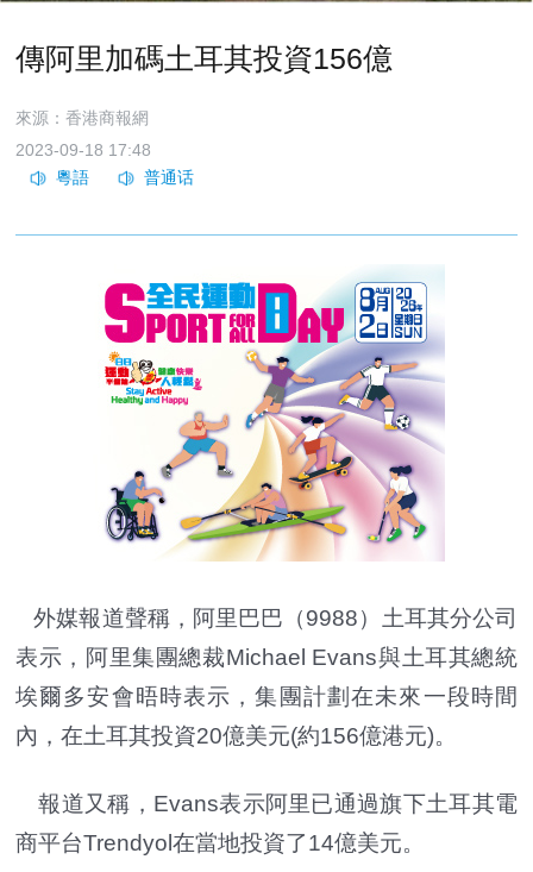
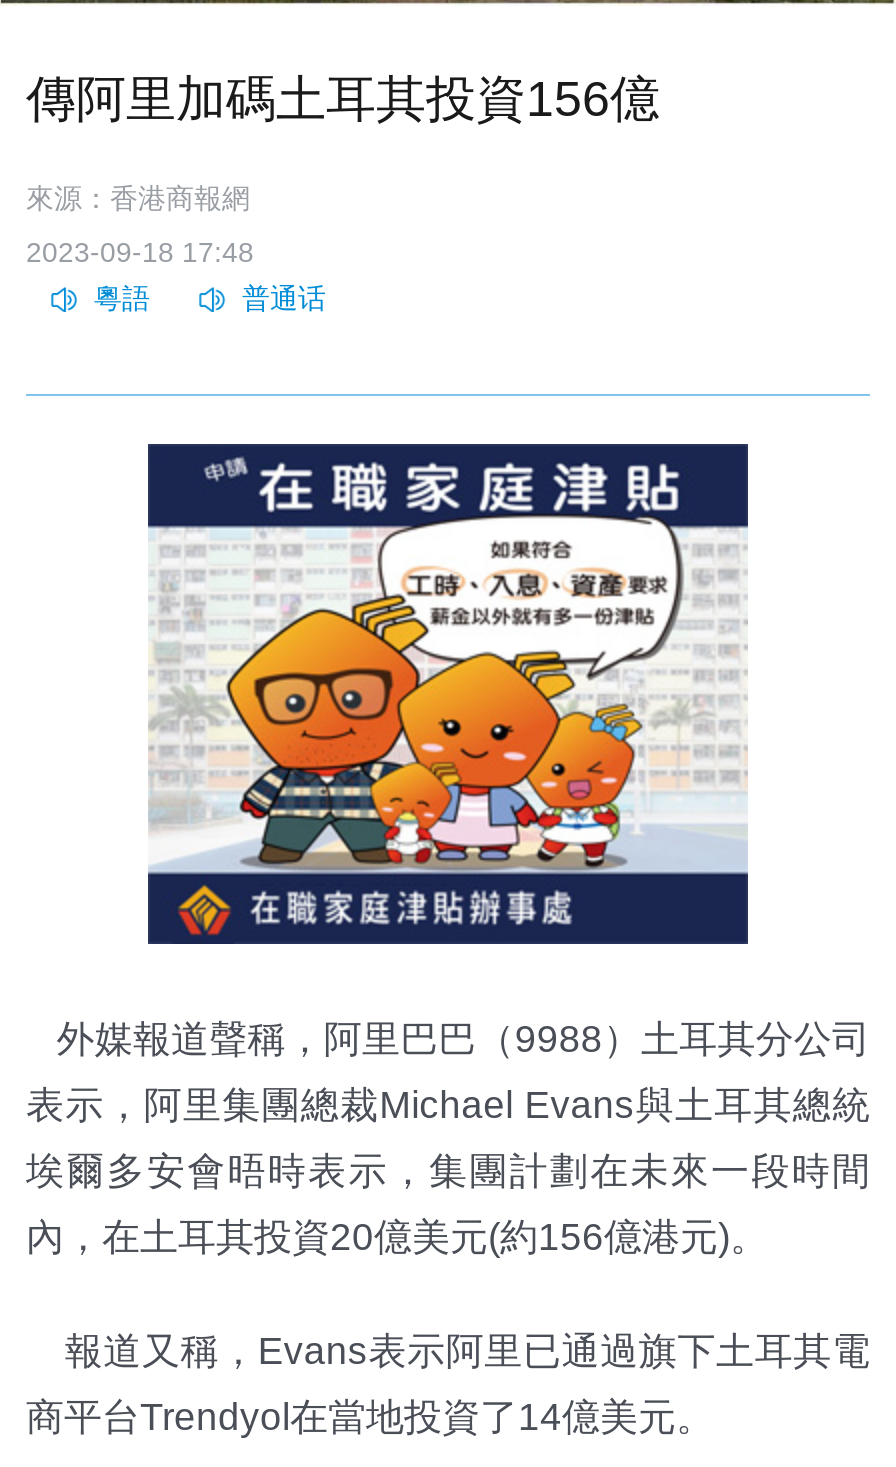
[88,264,445,562] [image] -> [146,442,750,946] [image]

